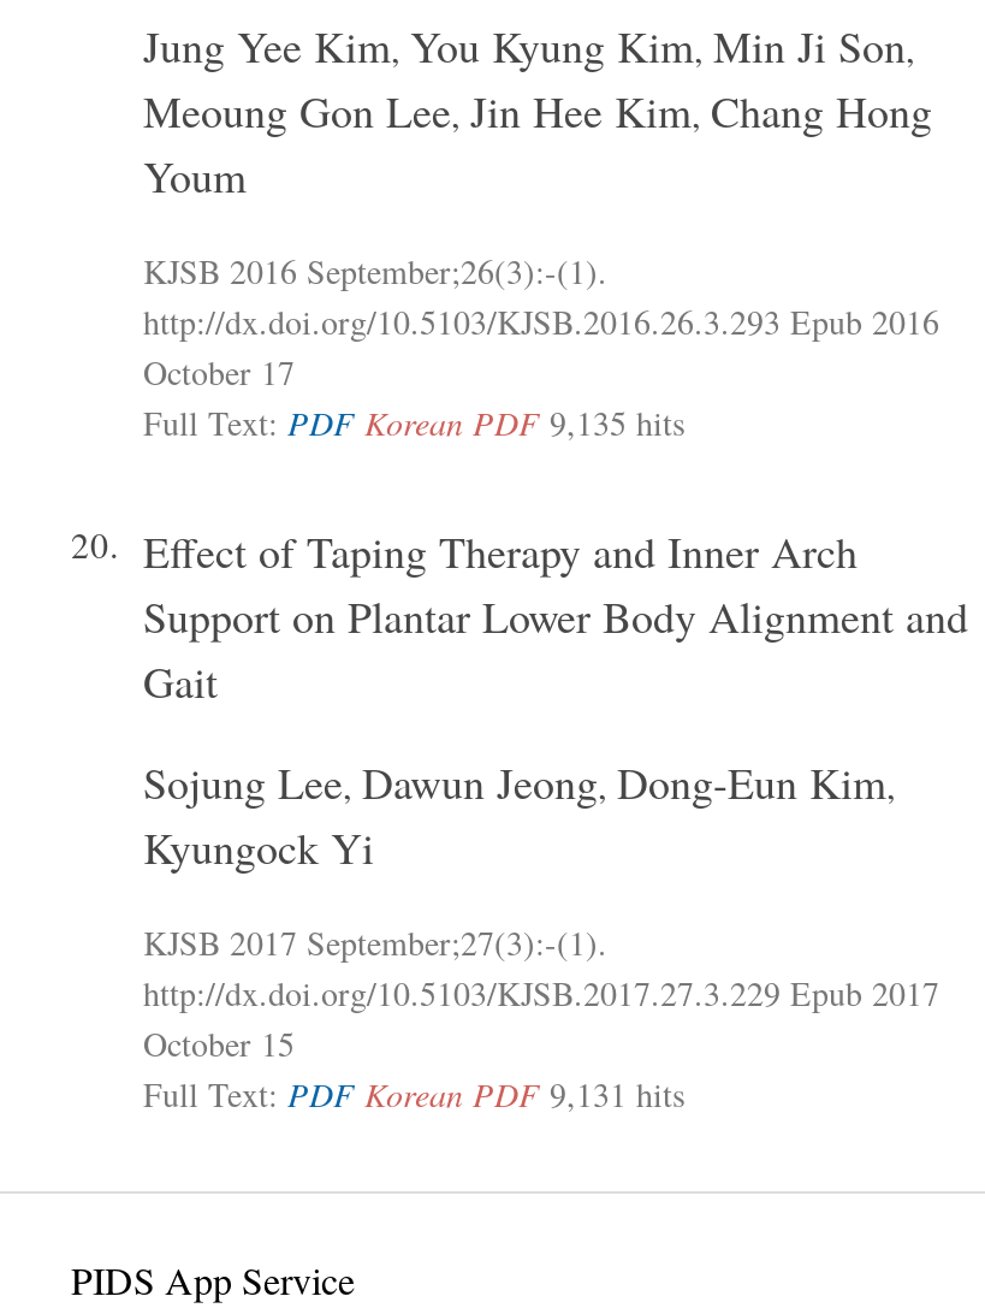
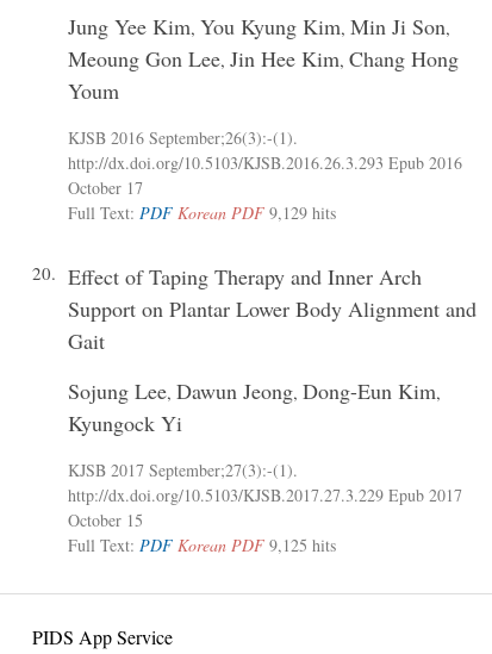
[143,399,684,445] Full Text: PDF Korean PDF 9,135 hits -> [68,201,336,224] Full Text: PDF Korean PDF 9,129 hits
[143,1071,684,1117] Full Text: PDF Korean PDF 9,131 hits -> [68,534,336,556] Full Text: PDF Korean PDF 9,125 hits

